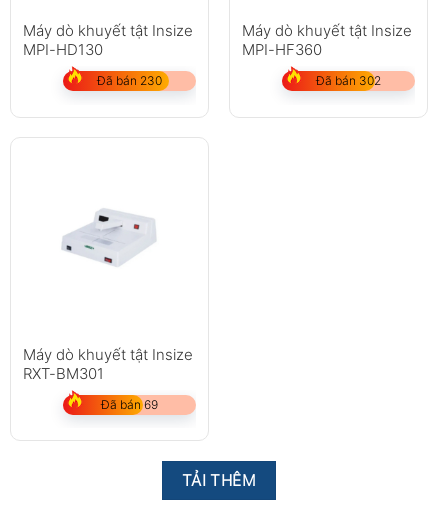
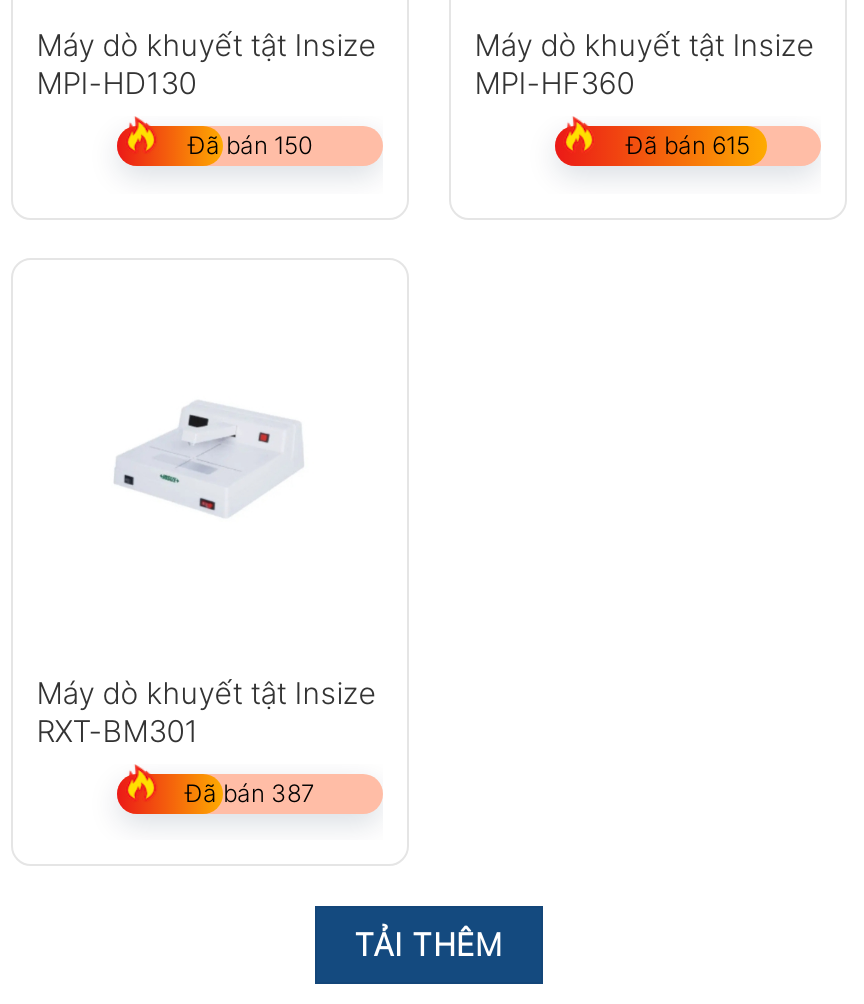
[97,73,162,88] Đã bán 230 -> [188,131,312,161] Đã bán 150
[316,73,381,88] Đã bán 302 -> [626,131,750,161] Đã bán 615
[101,397,158,412] Đã bán 69 -> [185,778,315,808] Đã bán 387

